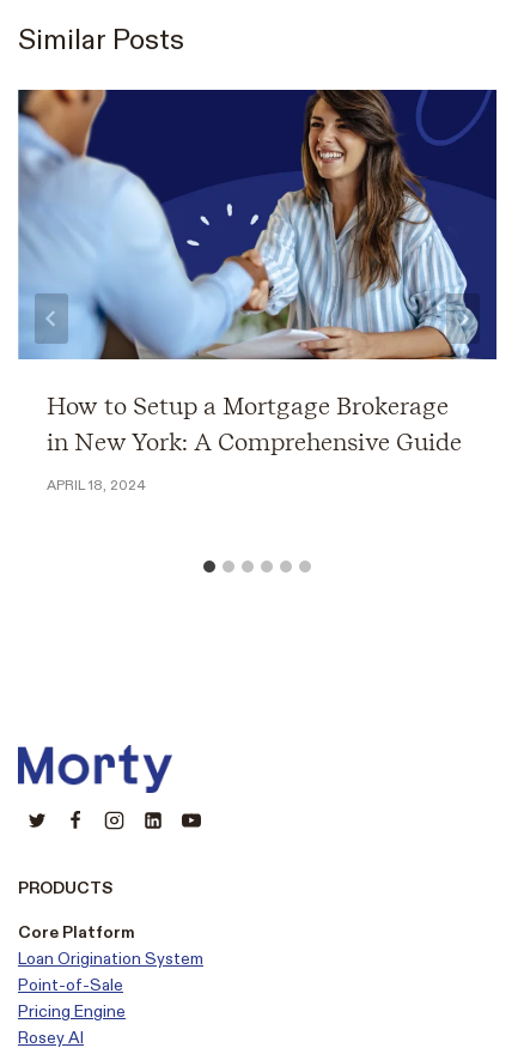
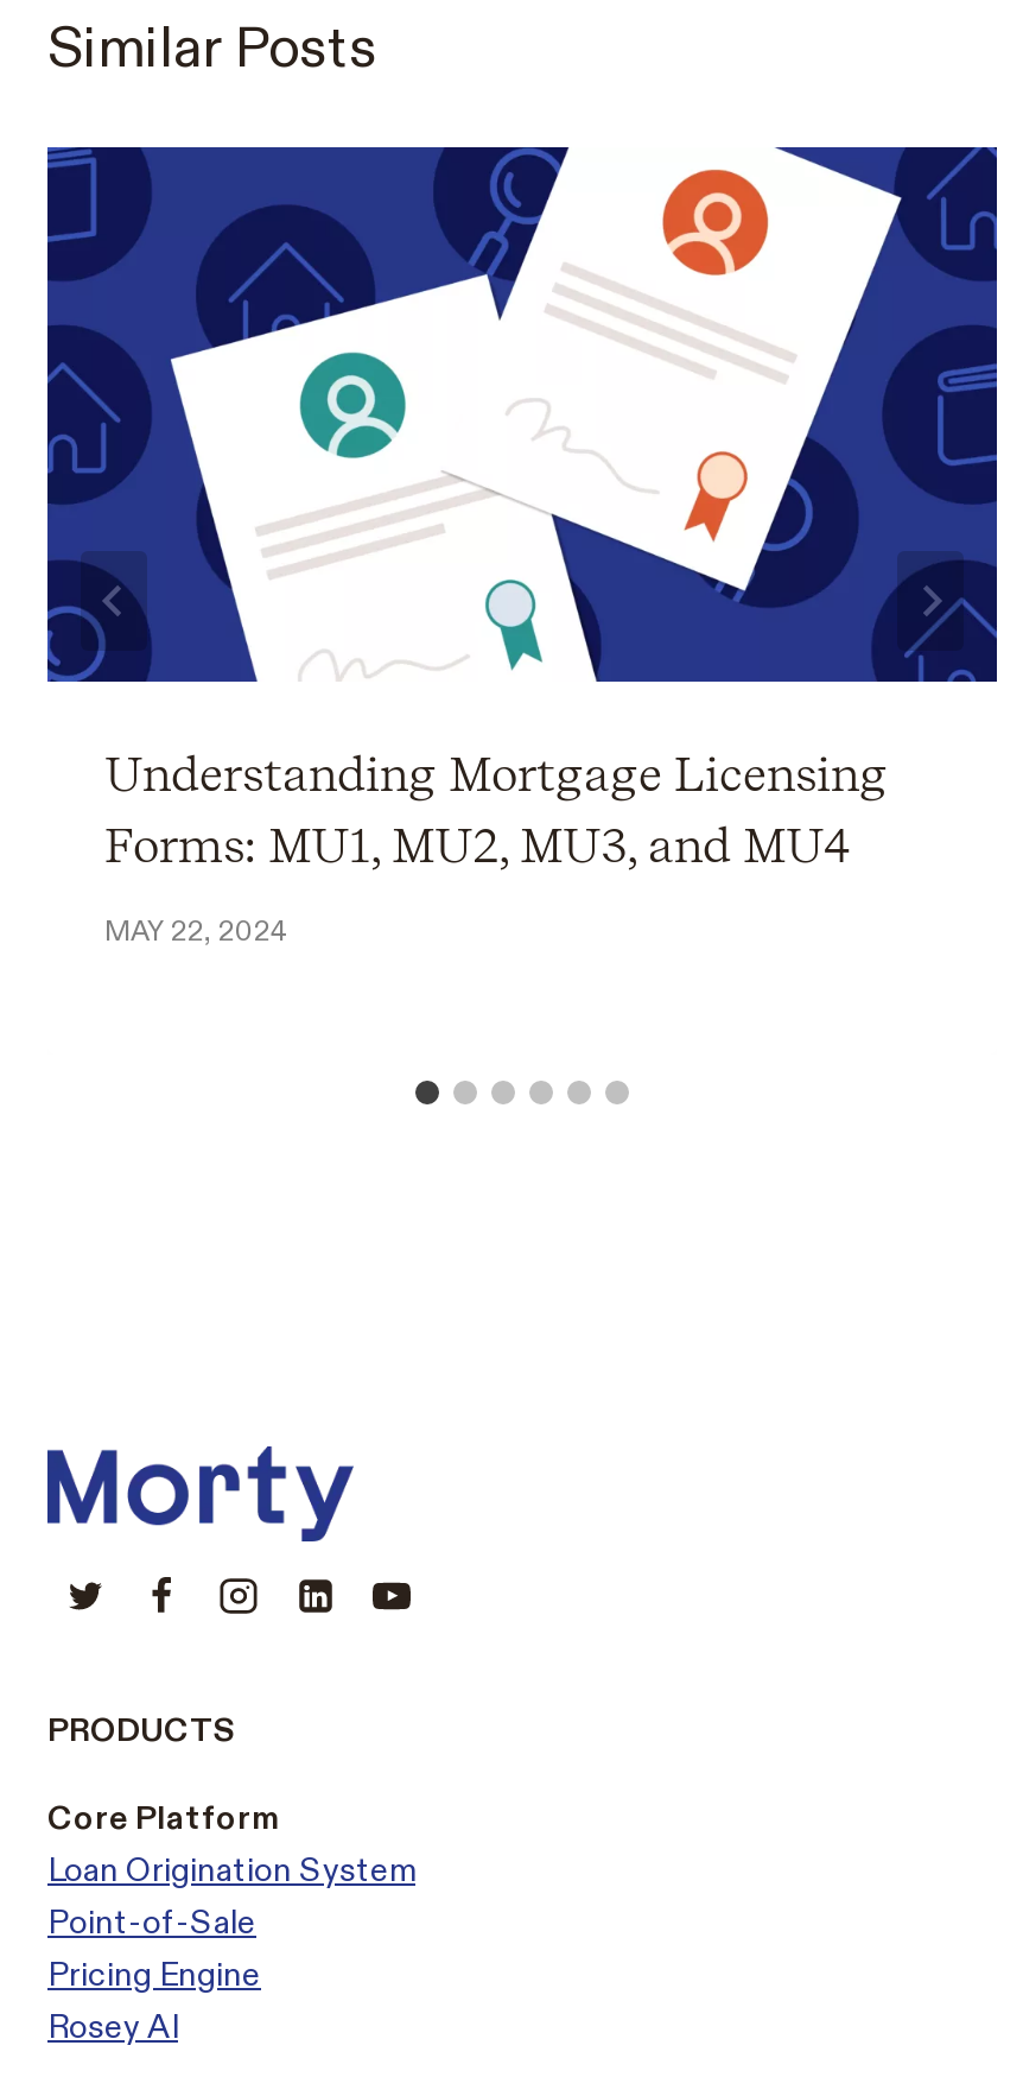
[17,89,496,456] [image] | How to Setup a Mortgage Brokerage | in New York: A Comprehensive Guide -> [45,145,997,873] [image] | Understanding Mortgage Licensing | Forms: MU1, MU2, MU3, and MU4
[47,475,146,494] APRIL 18, 2024 -> [104,911,290,949] MAY 22, 2024

